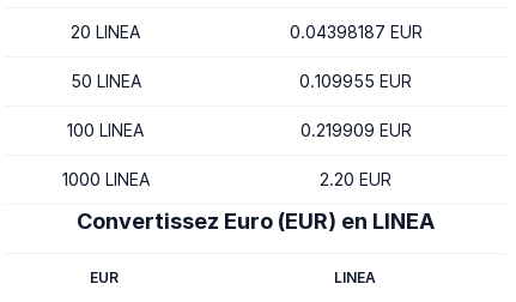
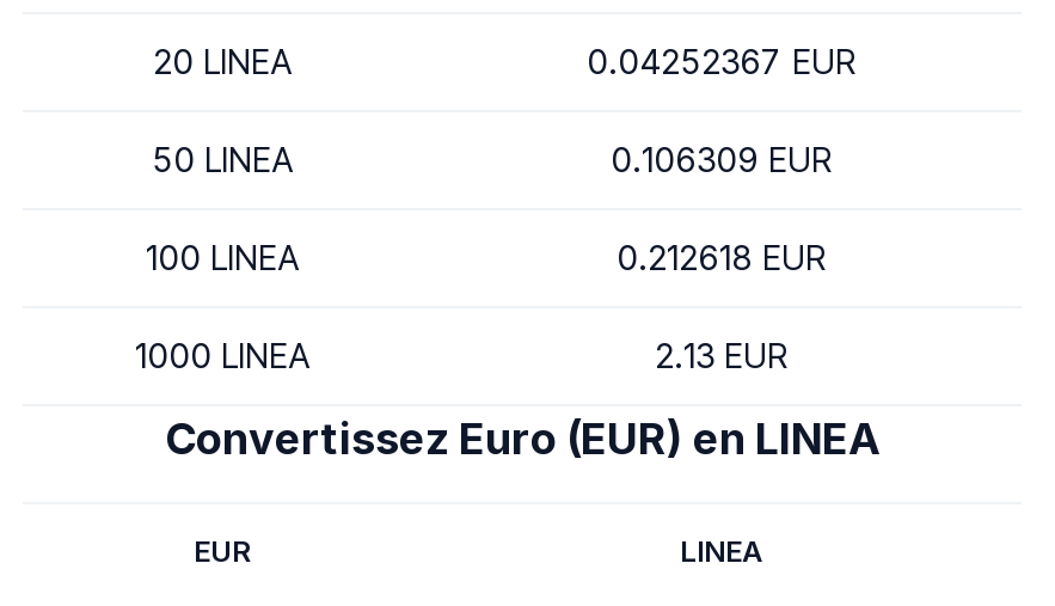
[289,22,422,42] 0.04398187 EUR -> [587,41,857,81] 0.04252367 EUR
[299,71,412,91] 0.109955 EUR -> [611,139,833,179] 0.106309 EUR
[300,120,411,140] 0.219909 EUR -> [617,237,827,277] 0.212618 EUR
[320,169,391,189] 2.20 EUR -> [655,335,789,375] 2.13 EUR

